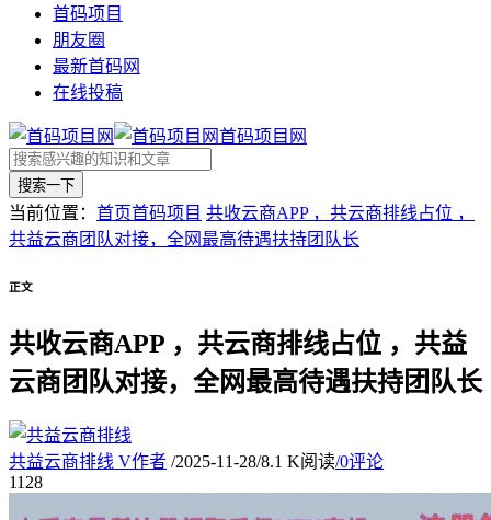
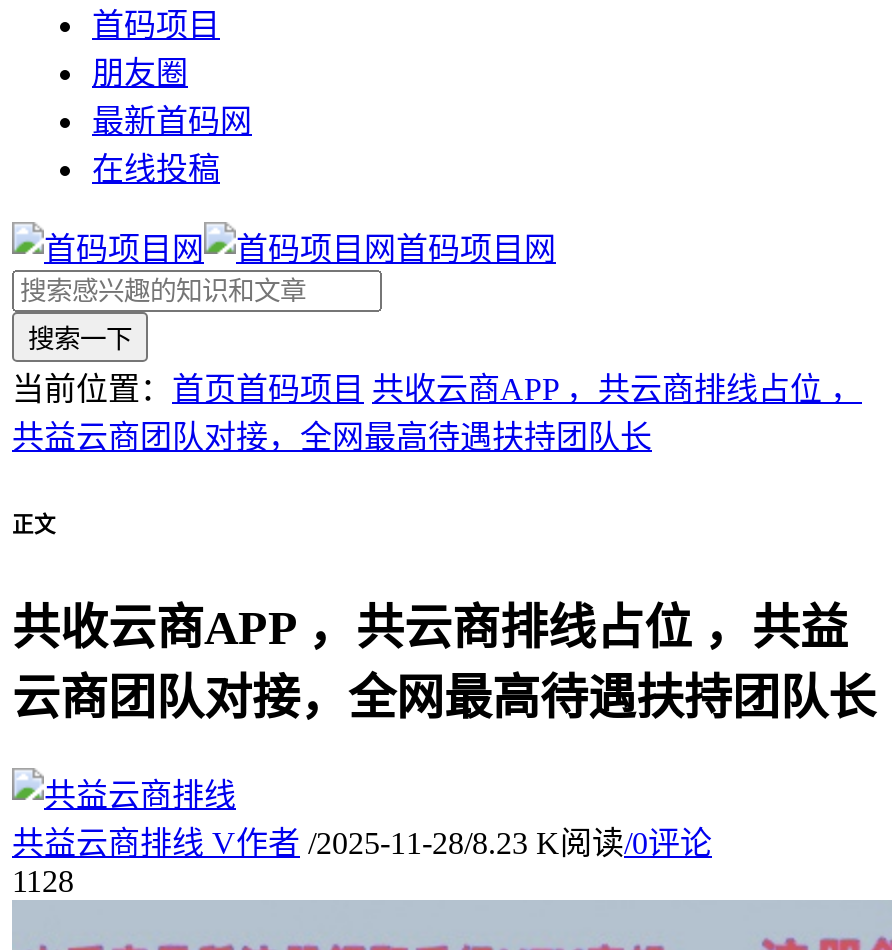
[9,452,384,471] 共益云商排线V作者 / 2025-11-28/8.1 K阅读/0评论 -> [12,826,712,860] 共益云商排线V作者 / 2025-11-28/8.23 K阅读/0评论

